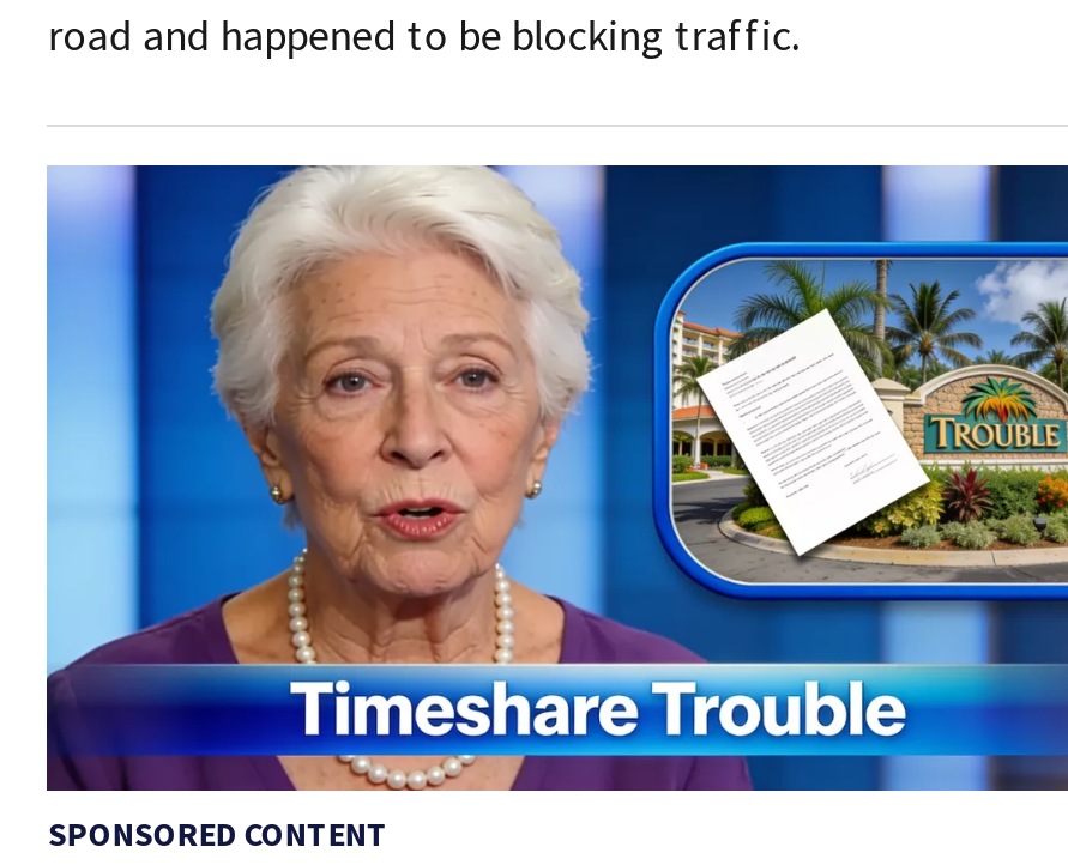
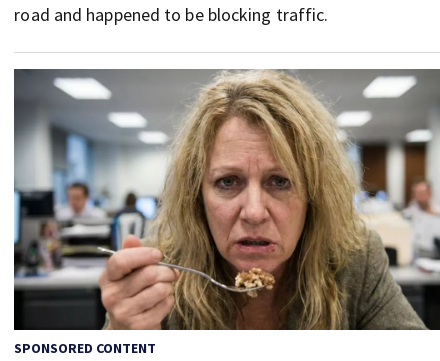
[44,163,1061,793] [image] -> [13,68,437,331] [image]

